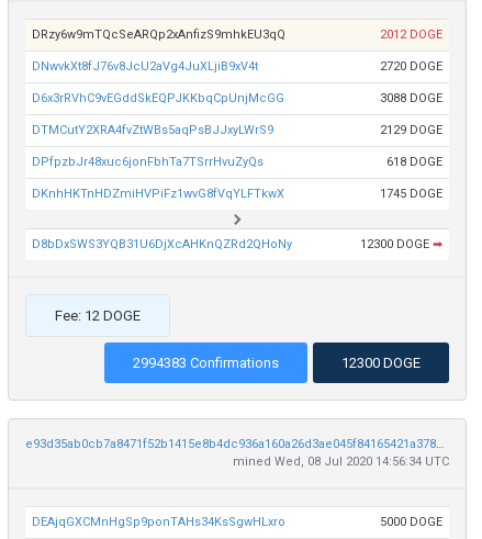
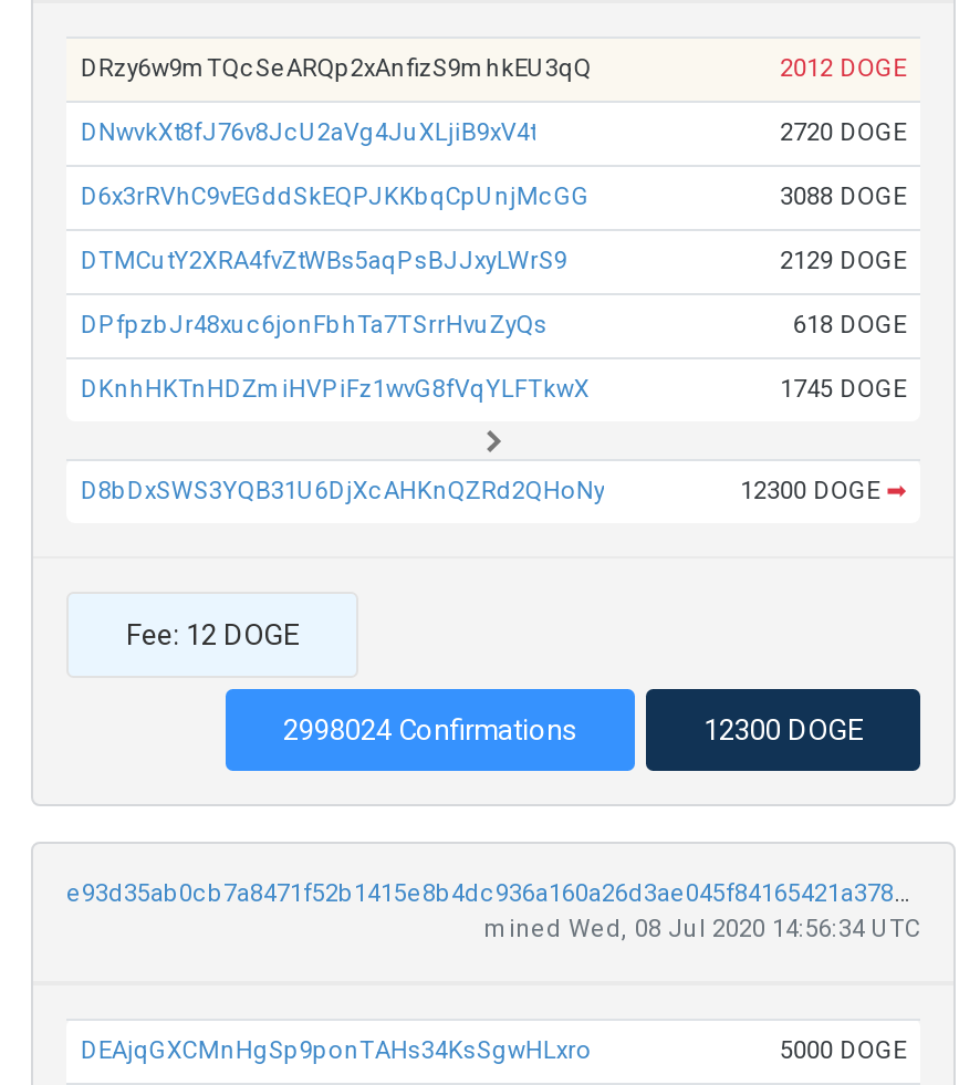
[133,355,279,371] 2994383 Confirmations -> [283,714,577,747] 2998024 Confirmations

